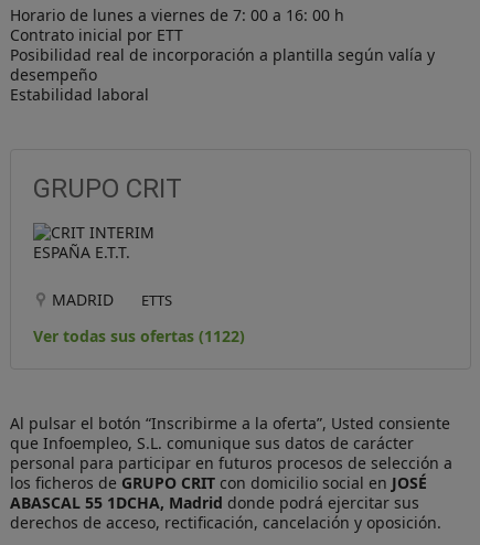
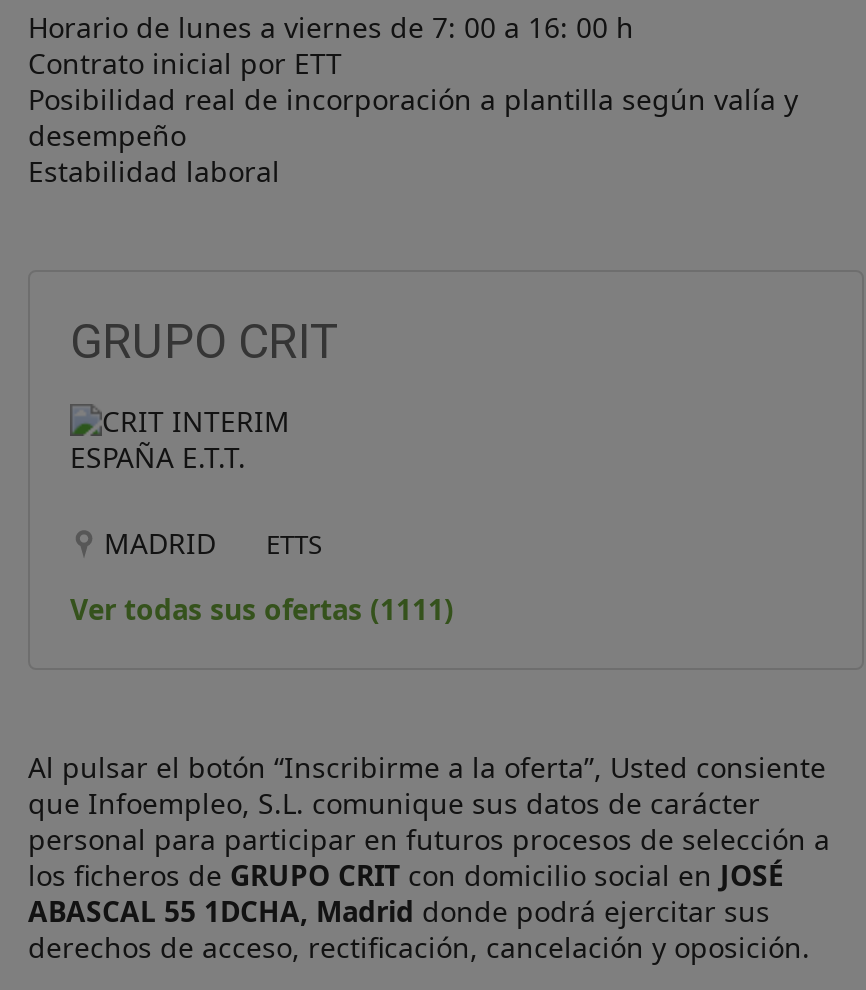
[33,325,245,346] Ver todas sus ofertas (1122) -> [70,590,454,628] Ver todas sus ofertas (1111)

